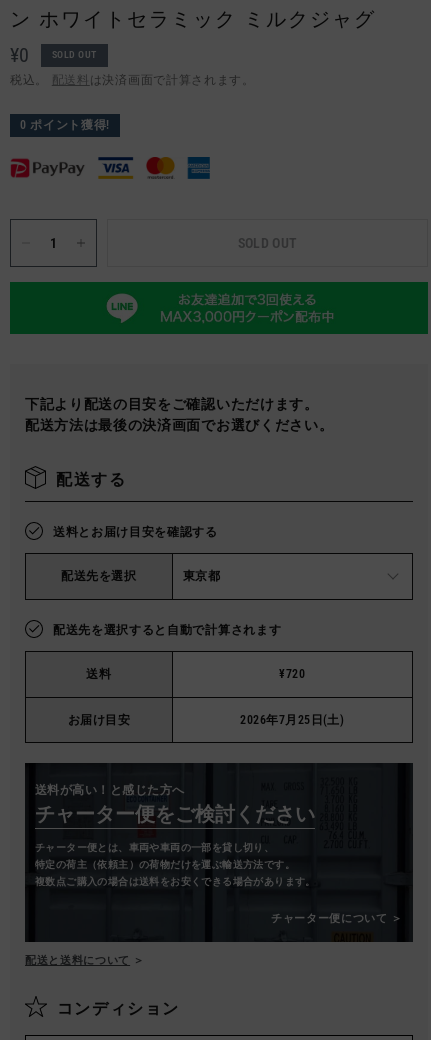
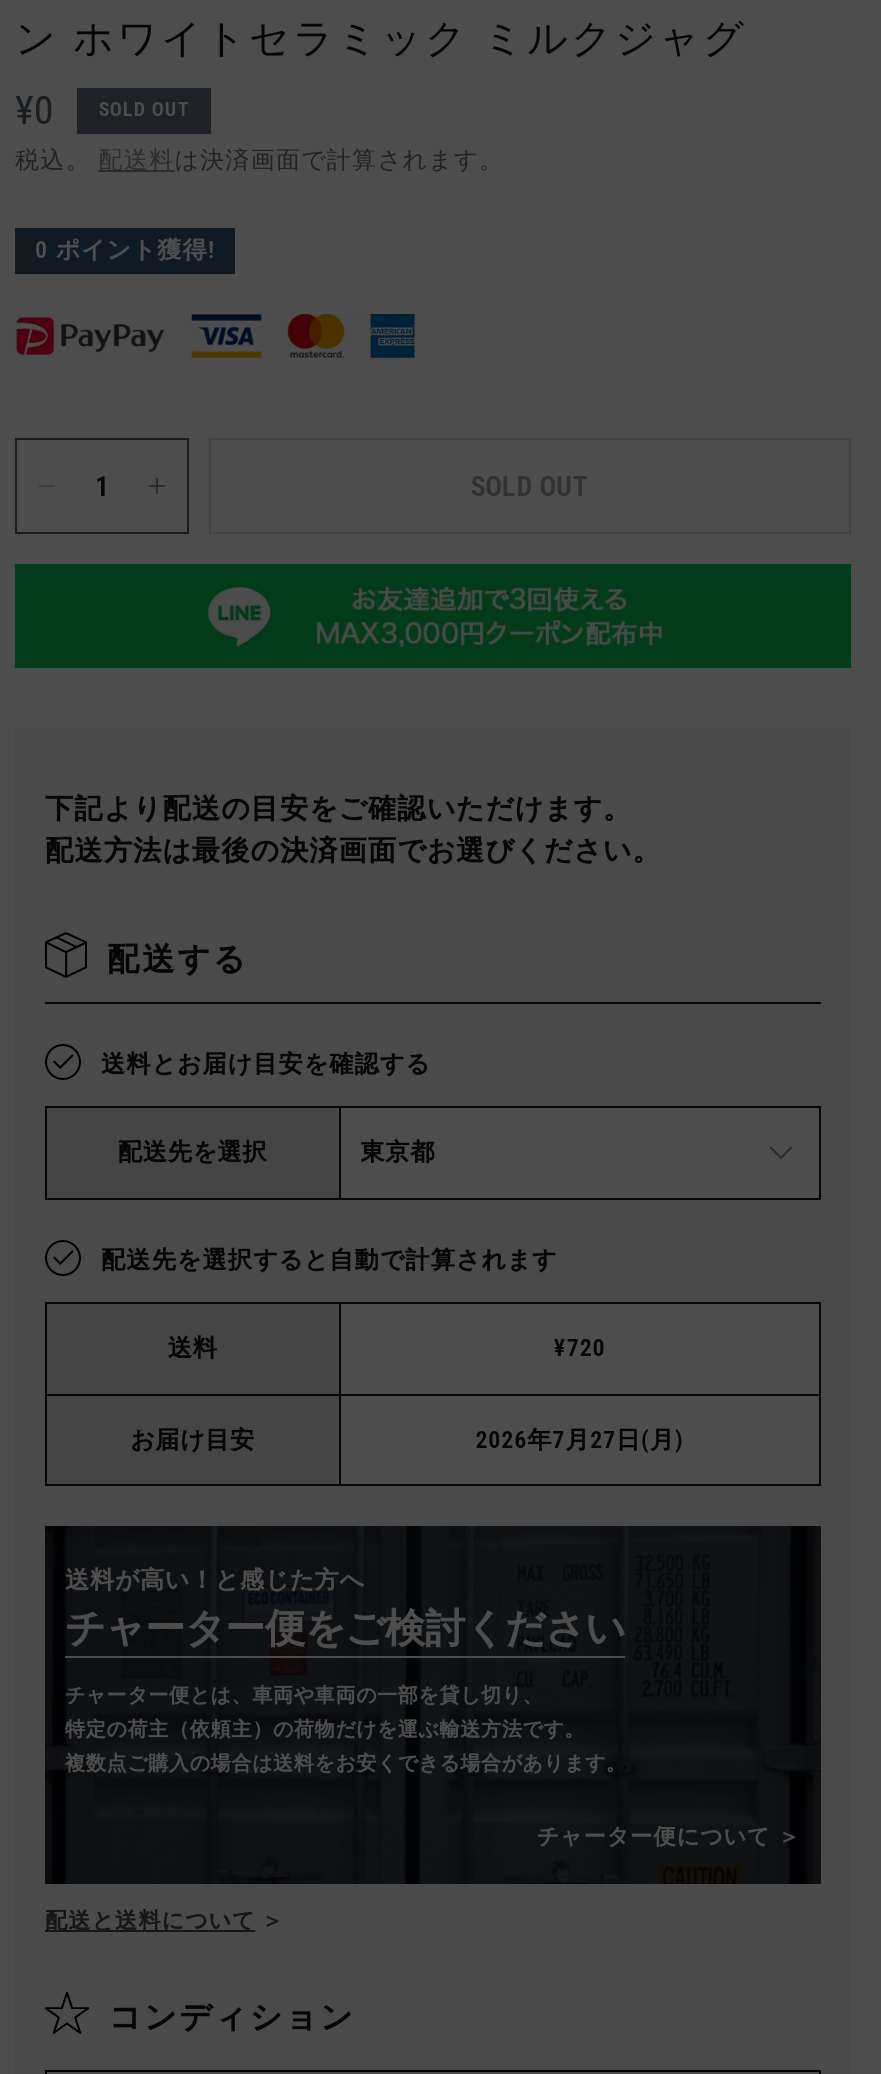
[240,713,344,727] 2026年7月25日(土) -> [475,1426,684,1454] 2026年7月27日(月)

